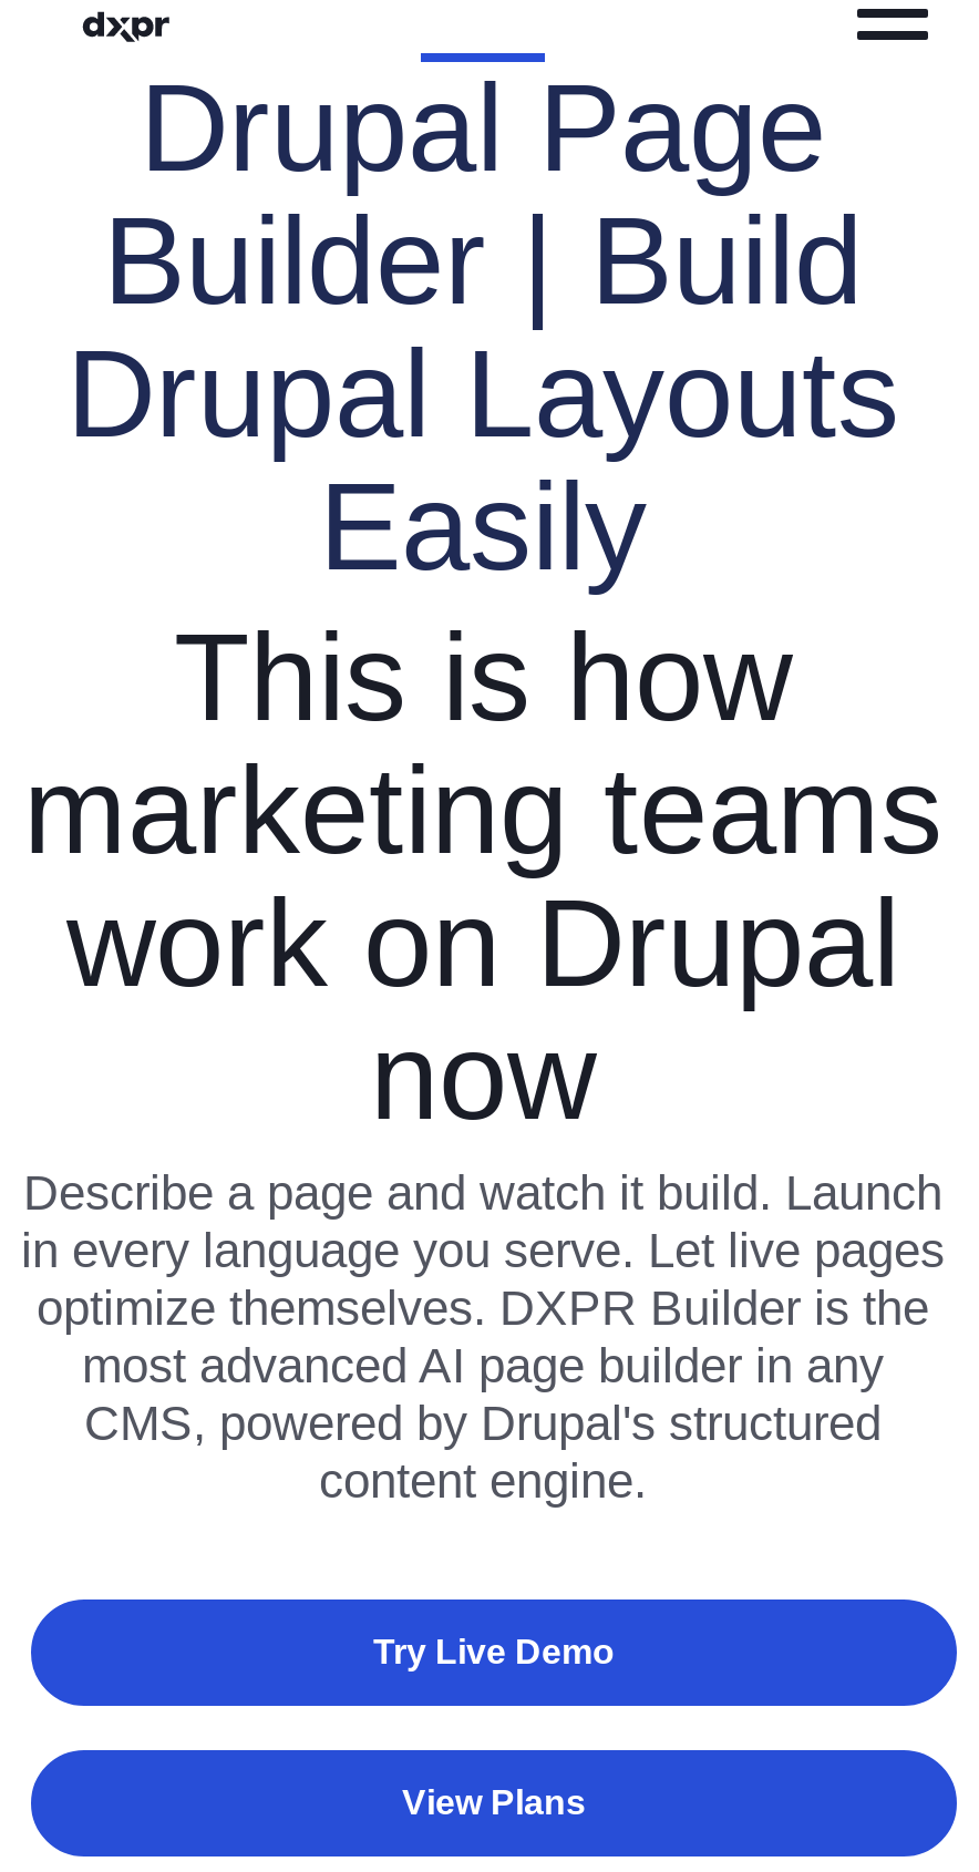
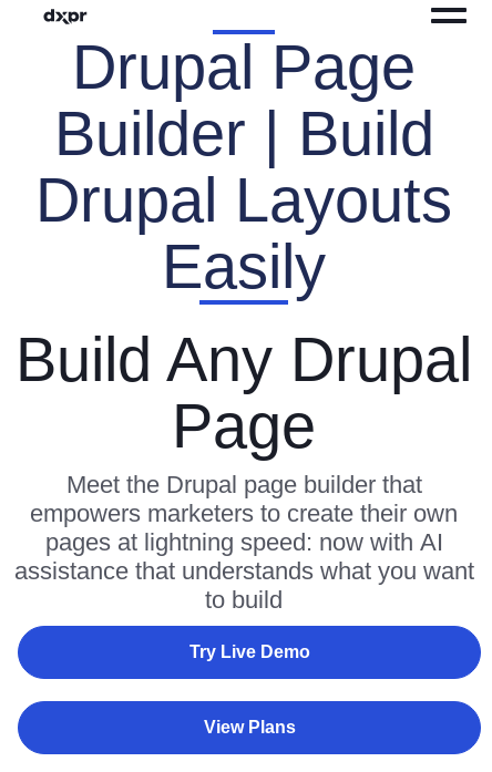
[21,606,945,1508] This is how | marketing teams | work on Drupal | now | Describe a page and watch it build. Launch | in every language you serve. Let live pages | optimize themselves. DXPR Builder is the | most advanced AI page builder in any | CMS, powered by Drupal's structured | content engine. -> [14,324,474,613] Build Any Drupal | Page | Meet the Drupal page builder that | empowers marketers to create their own | pages at lightning speed: now with AI | assistance that understands what you want | to build

